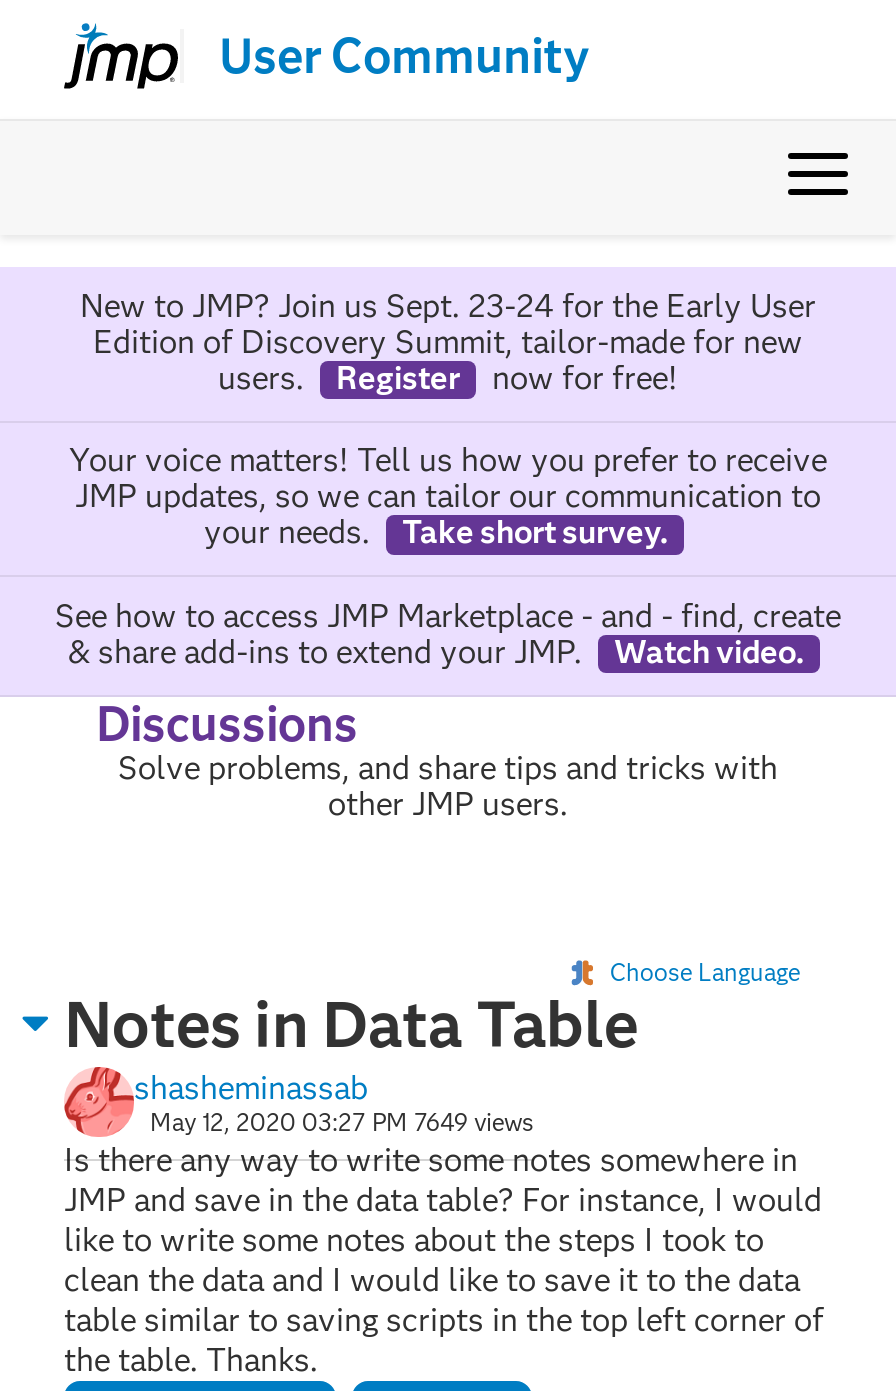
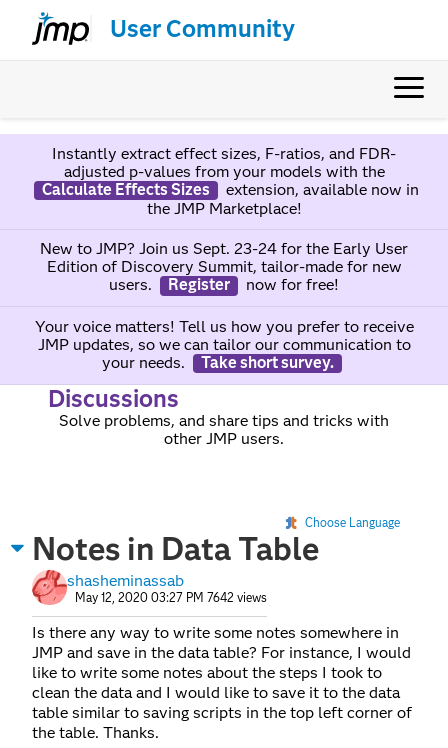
none -> [41,144,418,218] Instantly extract effect sizes, F-ratios, and FDR- | adjusted p-values from your models with the | Calculate Effects Sizes | extension, available now in | the JMP Marketplace!
moved [69,287,827,551] -> [34,239,413,372]: New to JMP? Join us Sept. 23-24 for the Early User | Edition of Discovery Summit, tailor-made for new | users. | ... | your needs. | Take short survey.
[55,596,841,670] See how to access JMP Marketplace - and - find, create | & share add-ins to extend your JMP. | Watch video. -> none
[150,1107,534,1137] May 12, 2020 03:27 PM 7649 views -> [75,590,267,605] May 12, 2020 03:27 PM 7642 views

